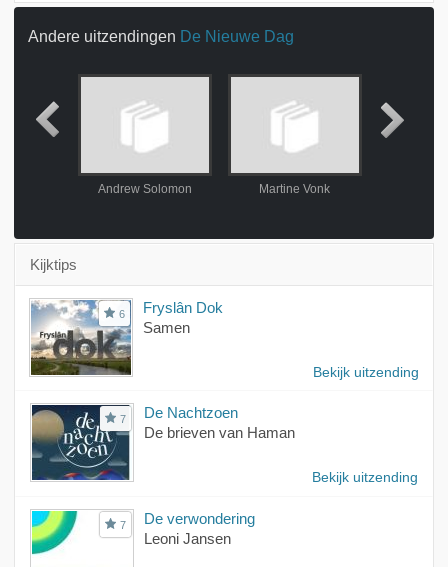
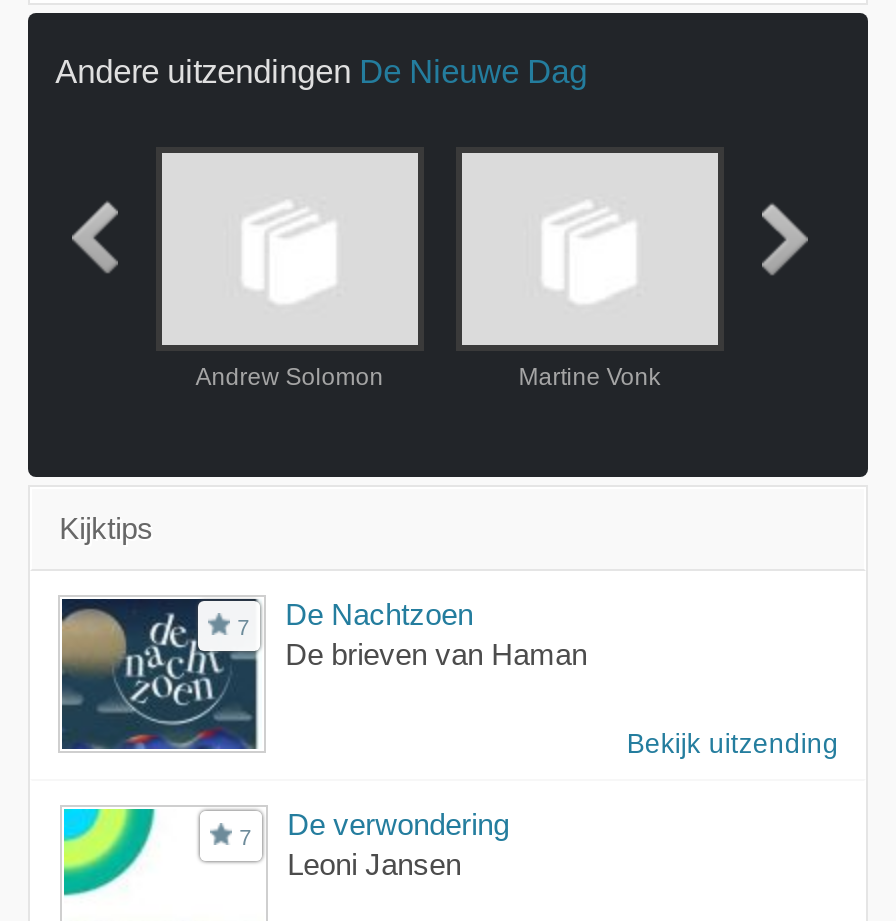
[30,299,419,380] [image] | 6 | Fryslân Dok | Samen | Bekijk uitzending -> none

